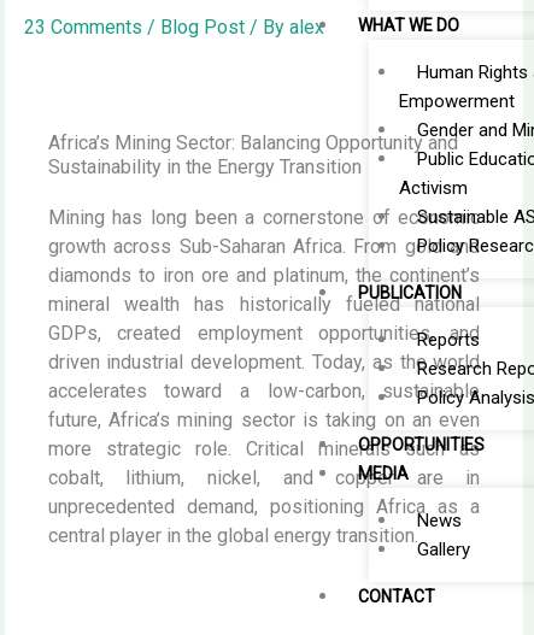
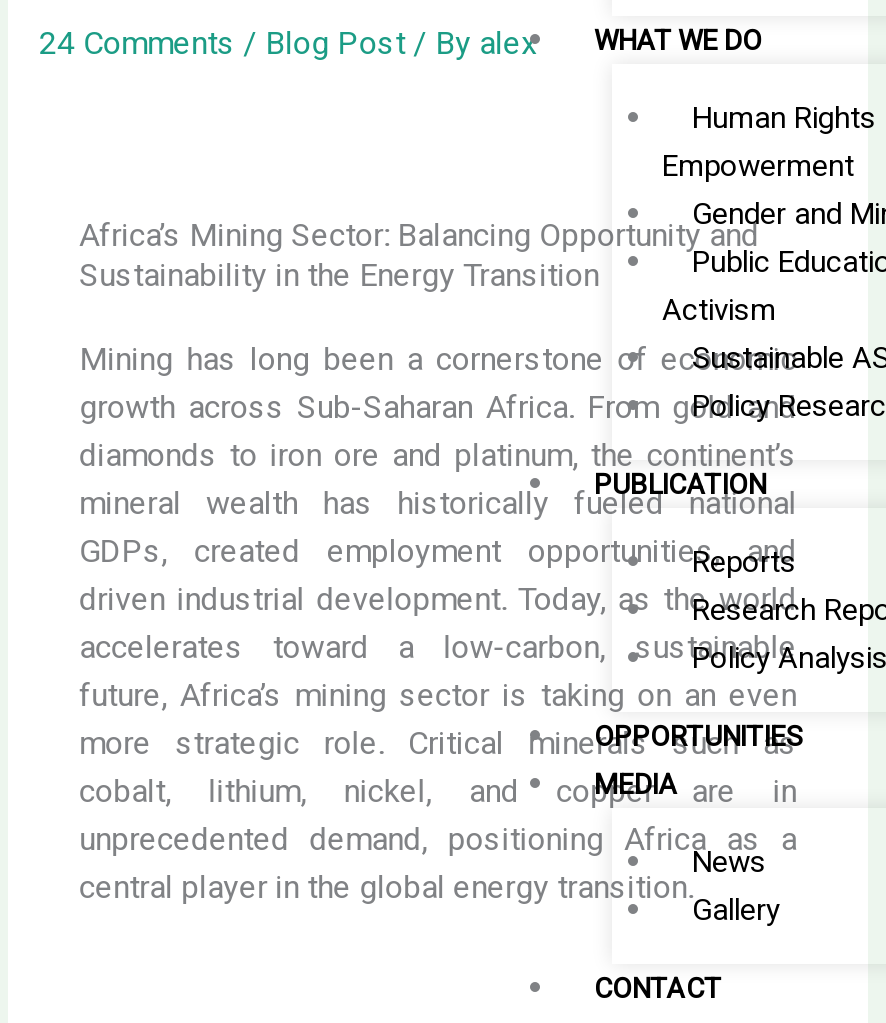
[24,16,324,39] 23 Comments / Blog Post / By alex -> [39,24,537,62] 24 Comments / Blog Post / By alex

